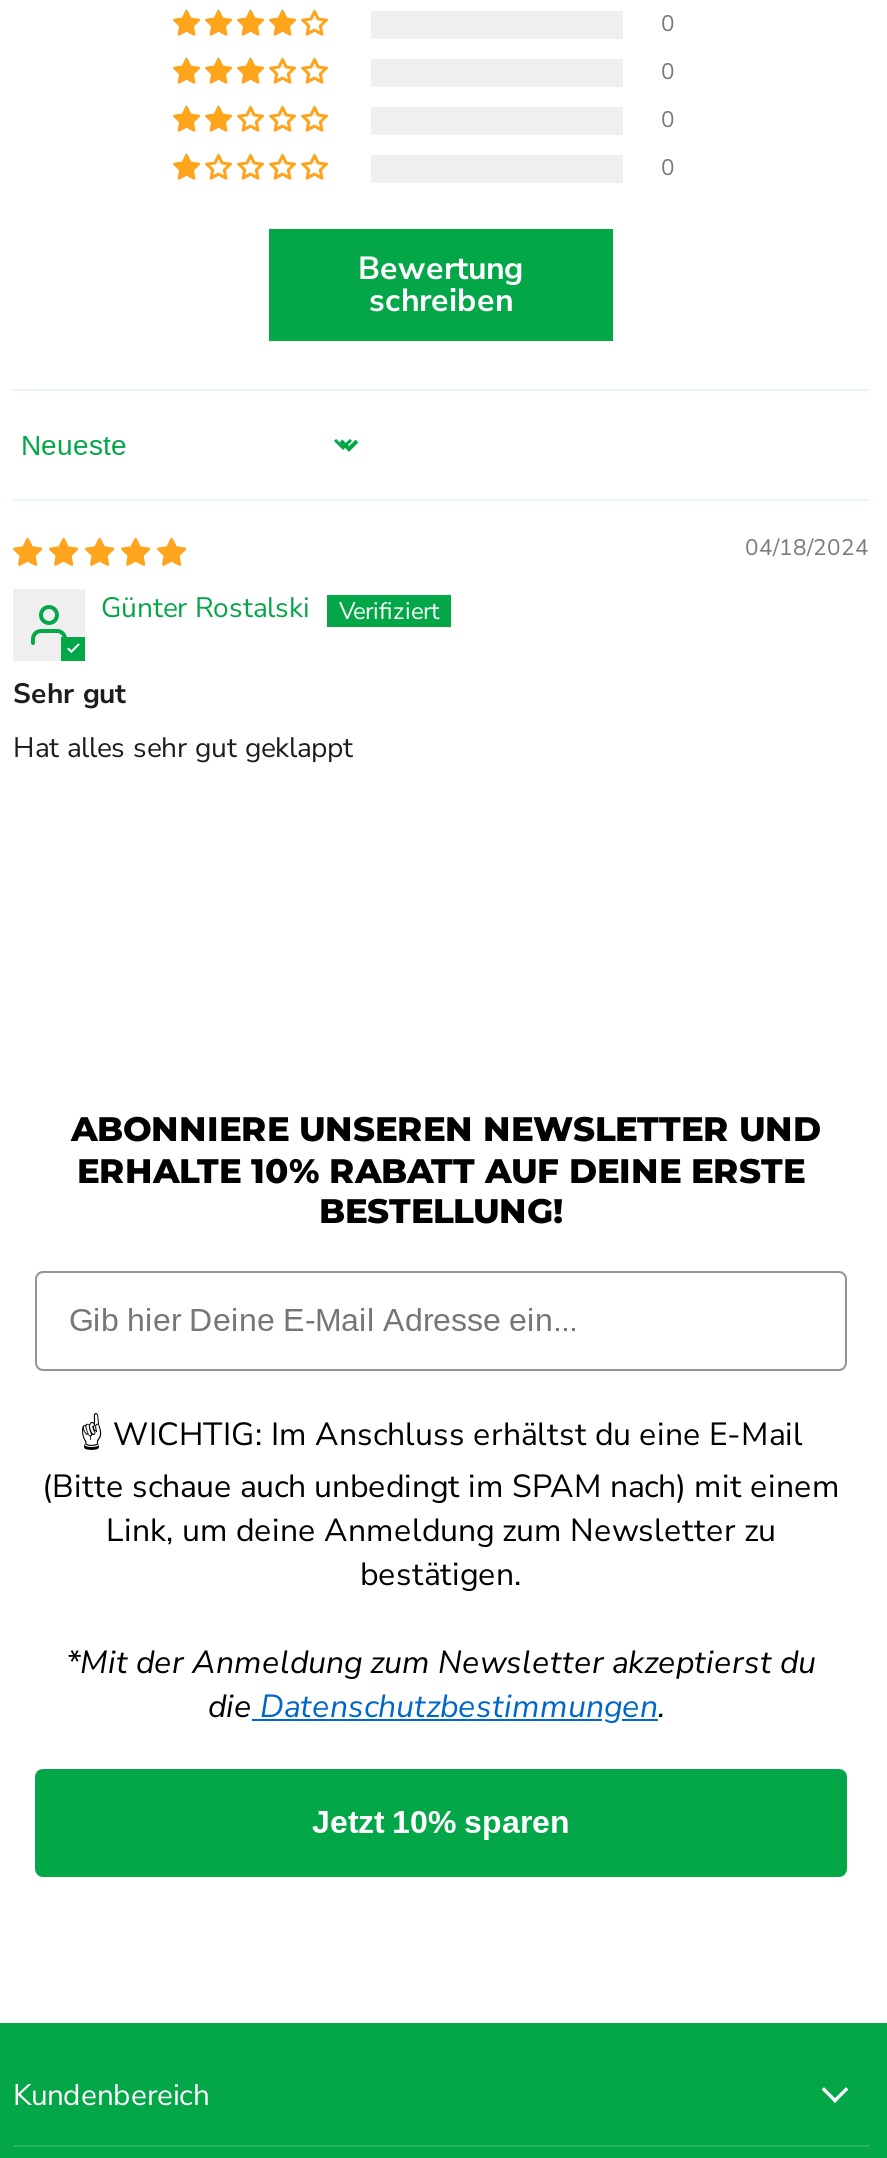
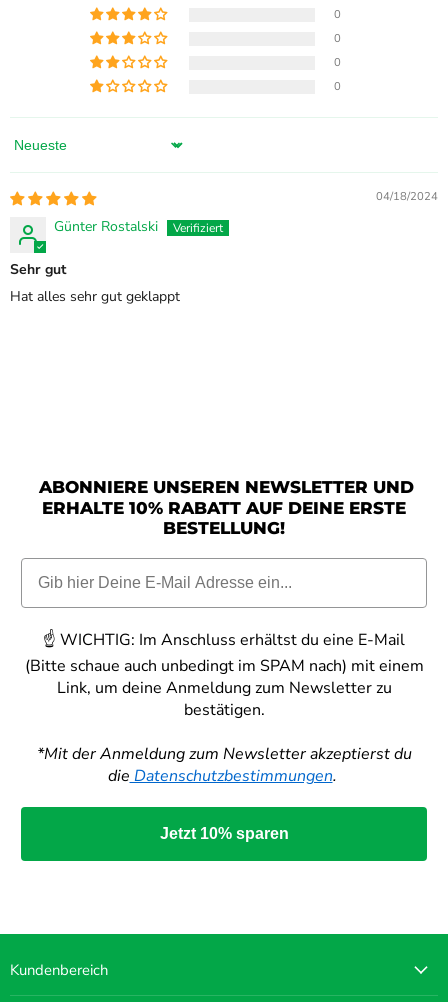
[358,247,524,323] Bewertung | schreiben -> none

